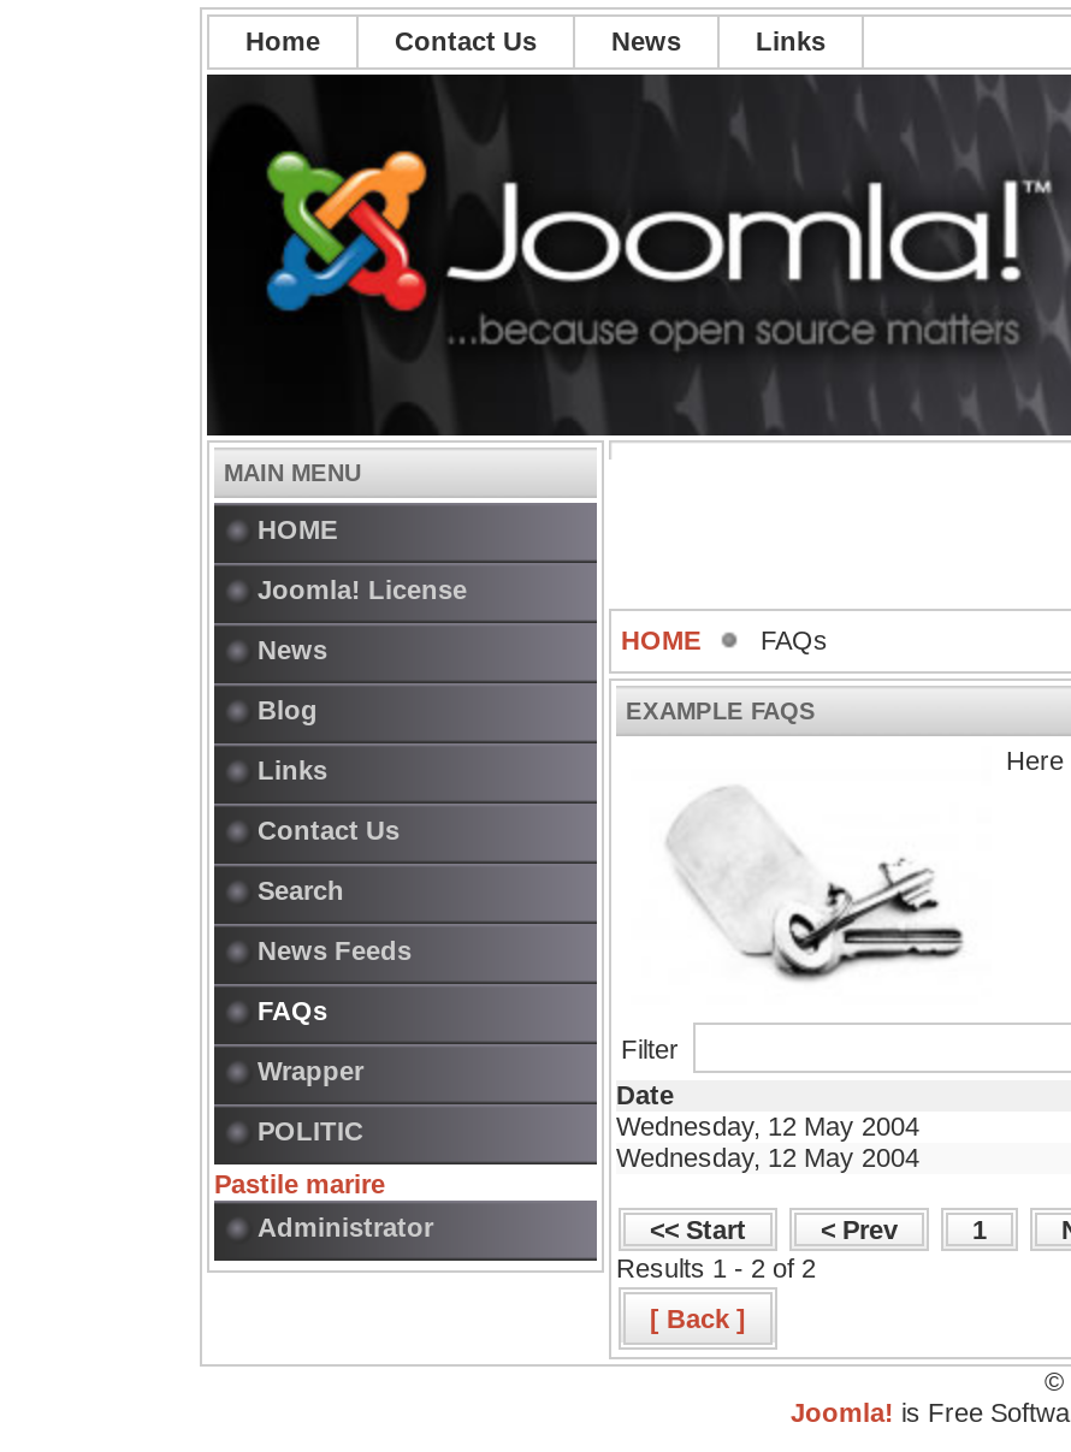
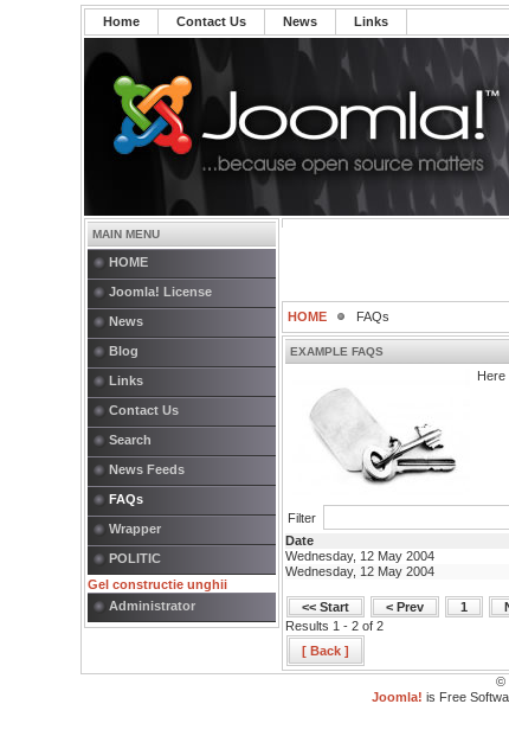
[214,1169,385,1198] Pastile marire -> [88,577,227,591] Gel constructie unghii

